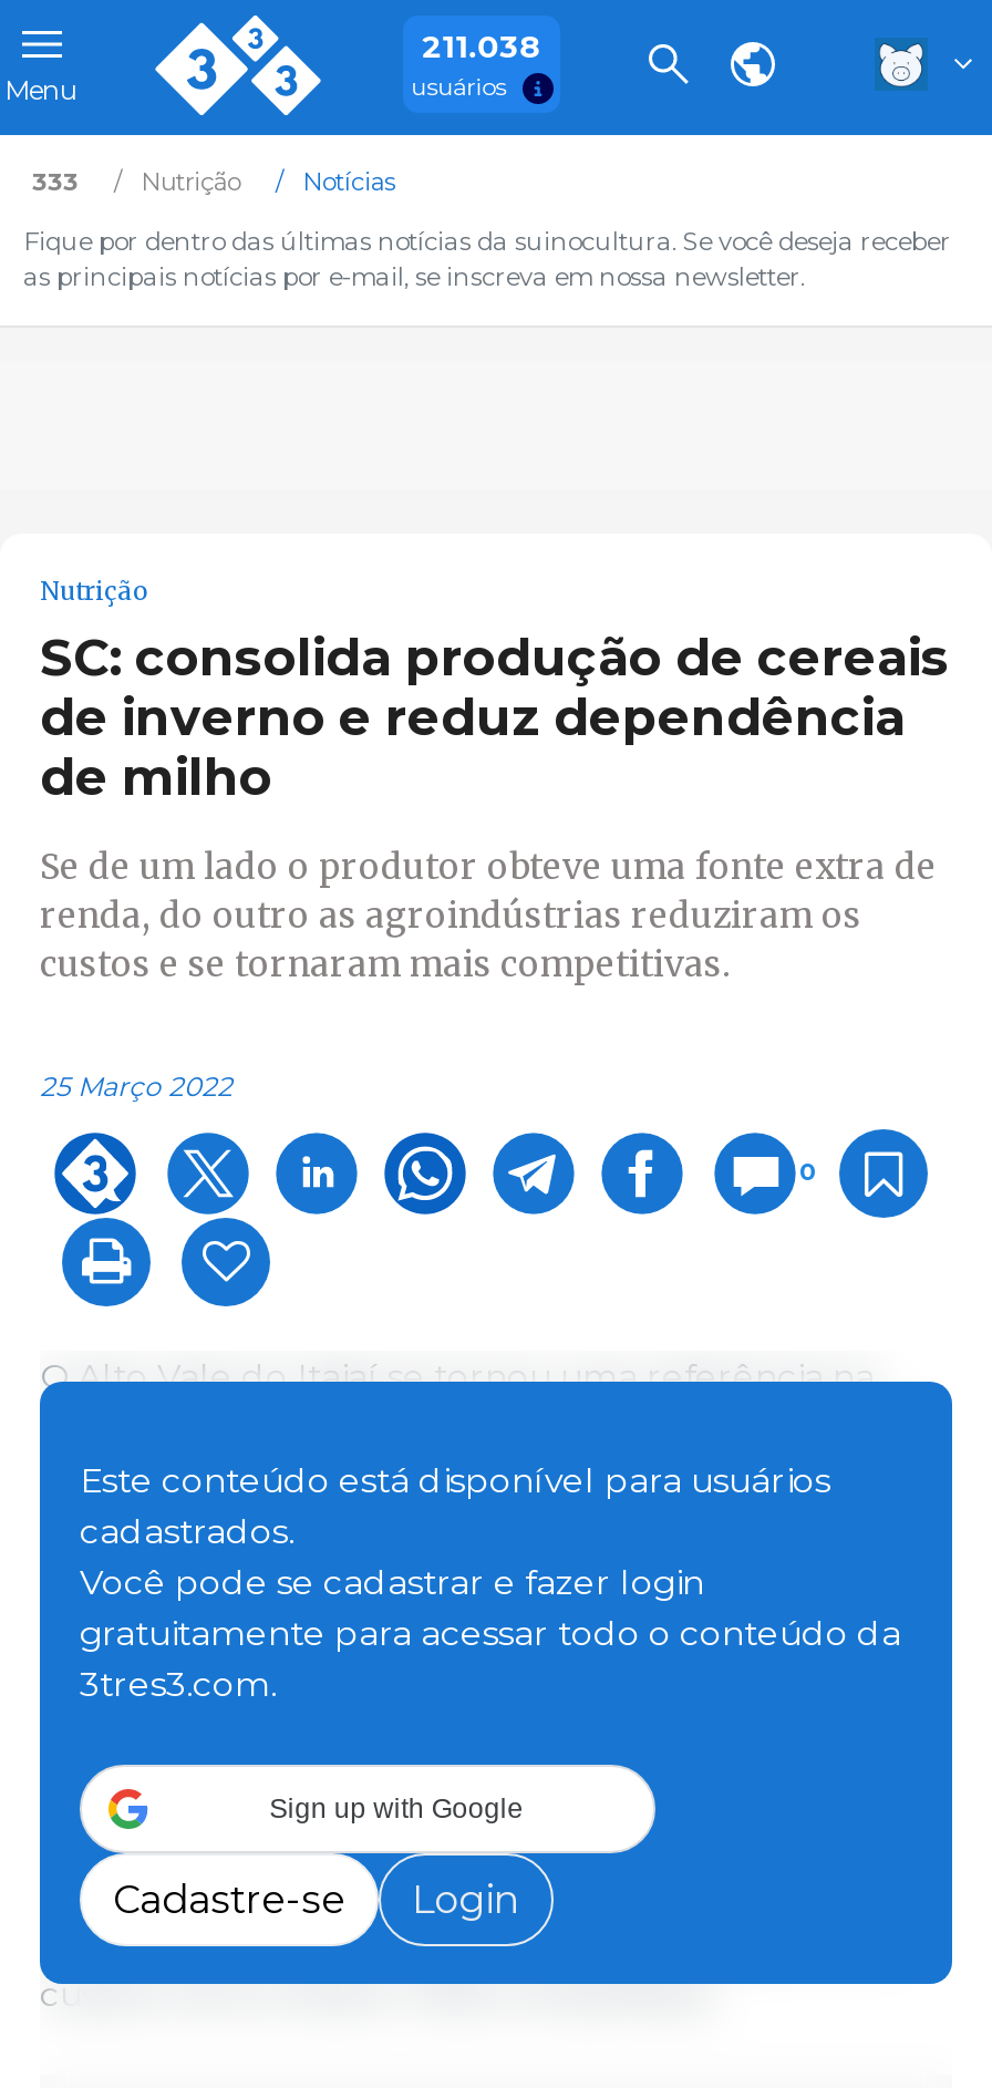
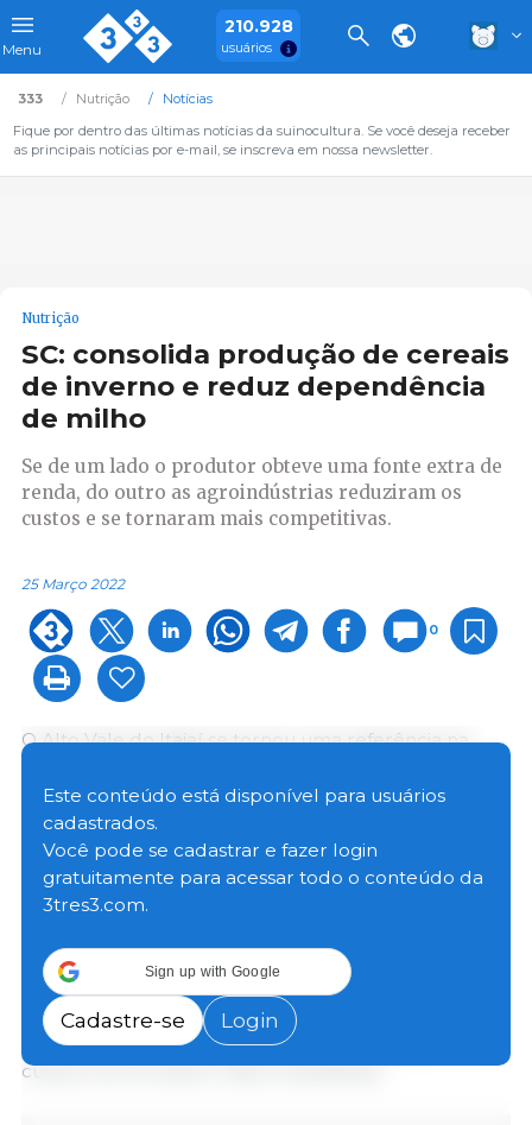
[422,25,542,65] 211.038 -> [224,15,293,36] 210.928

